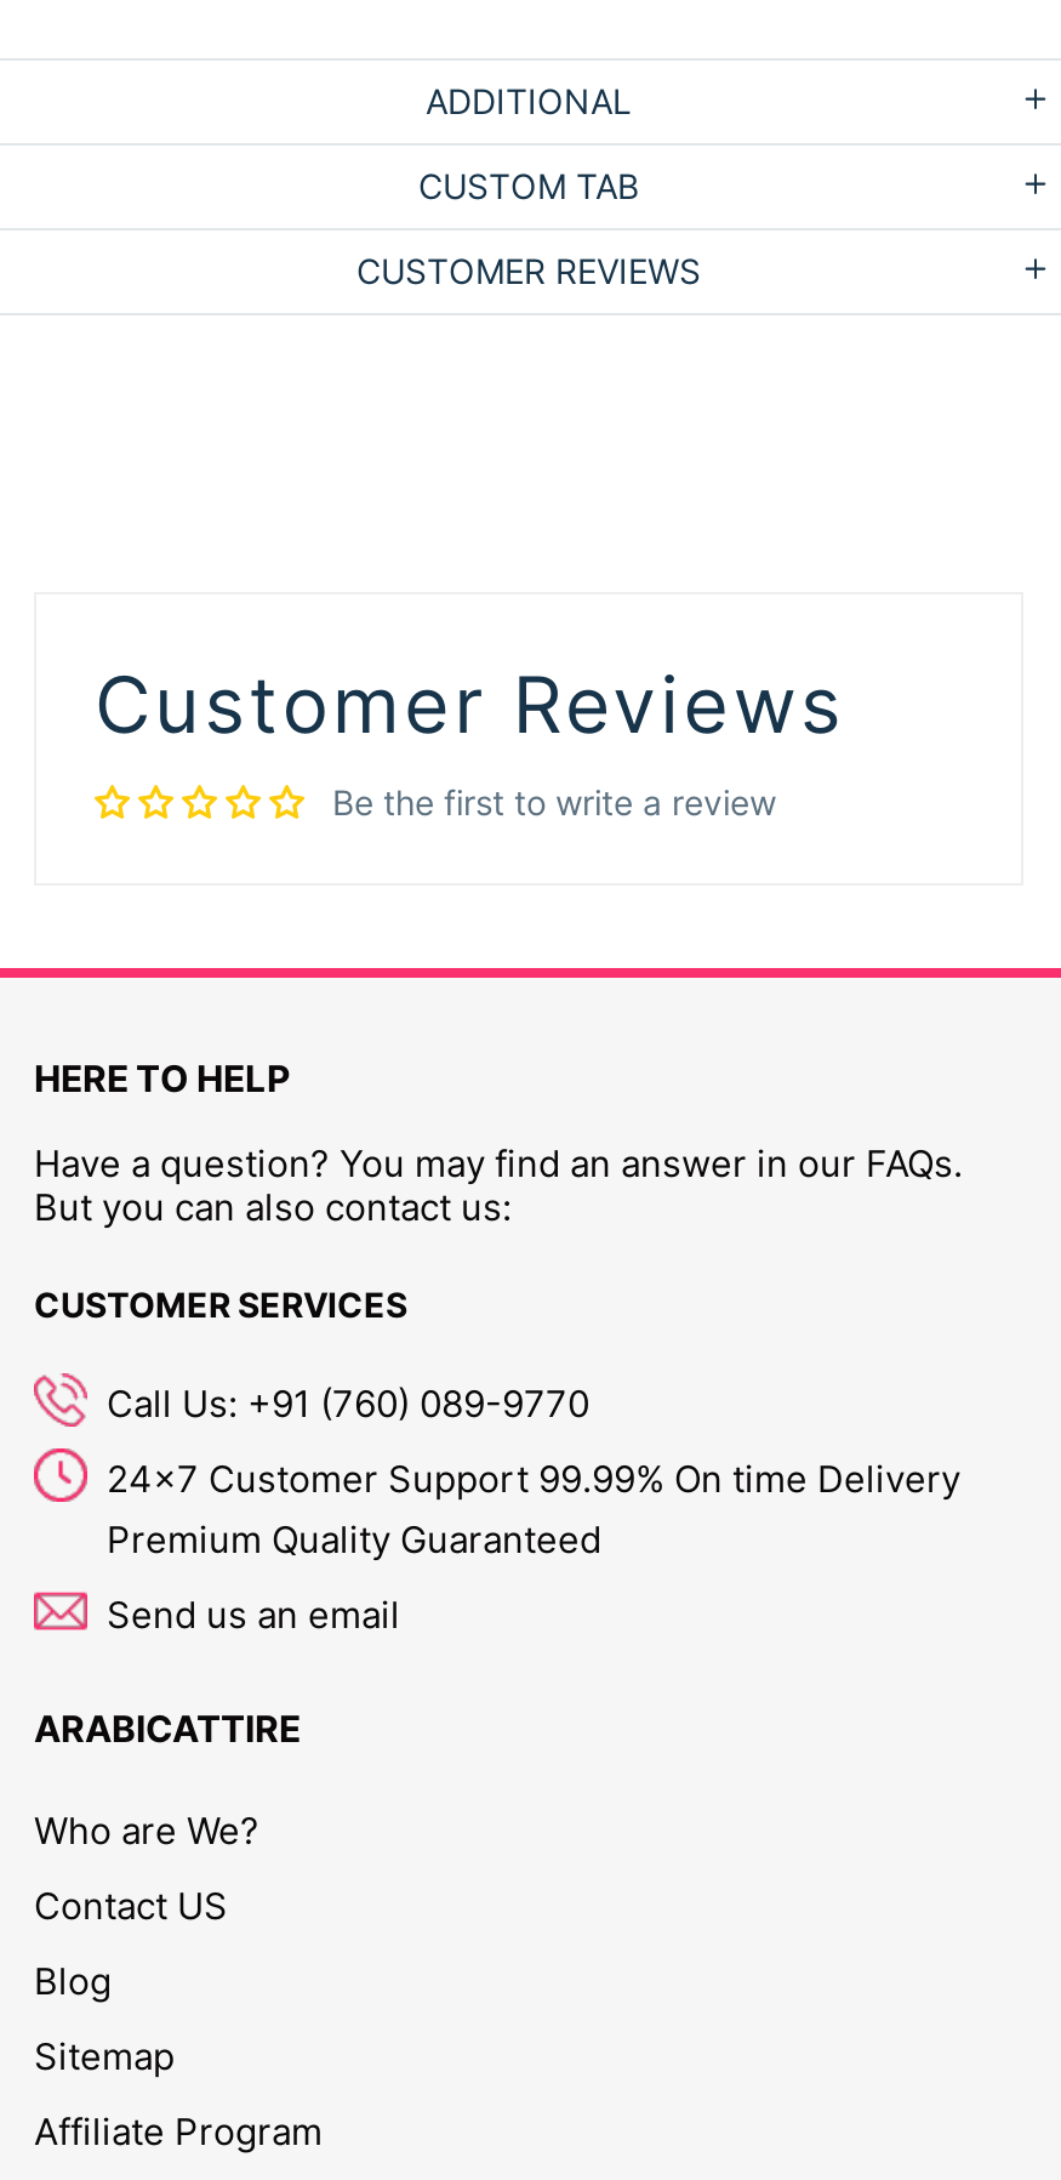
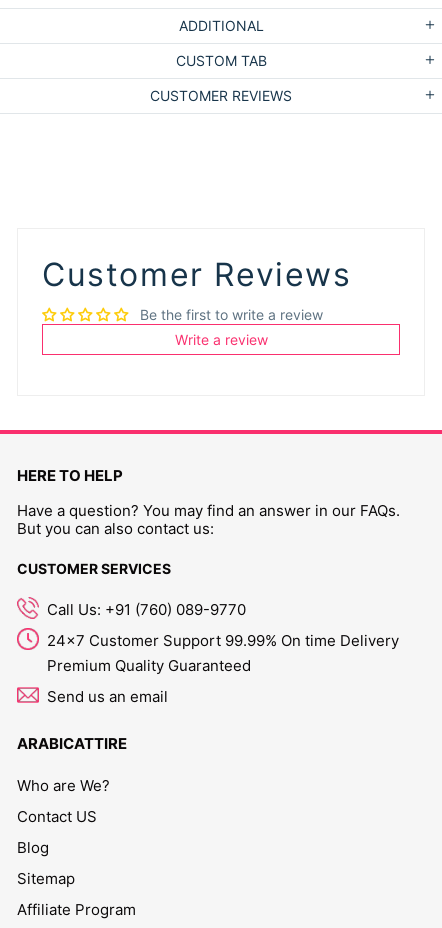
none -> [174,331,267,348] Write a review

